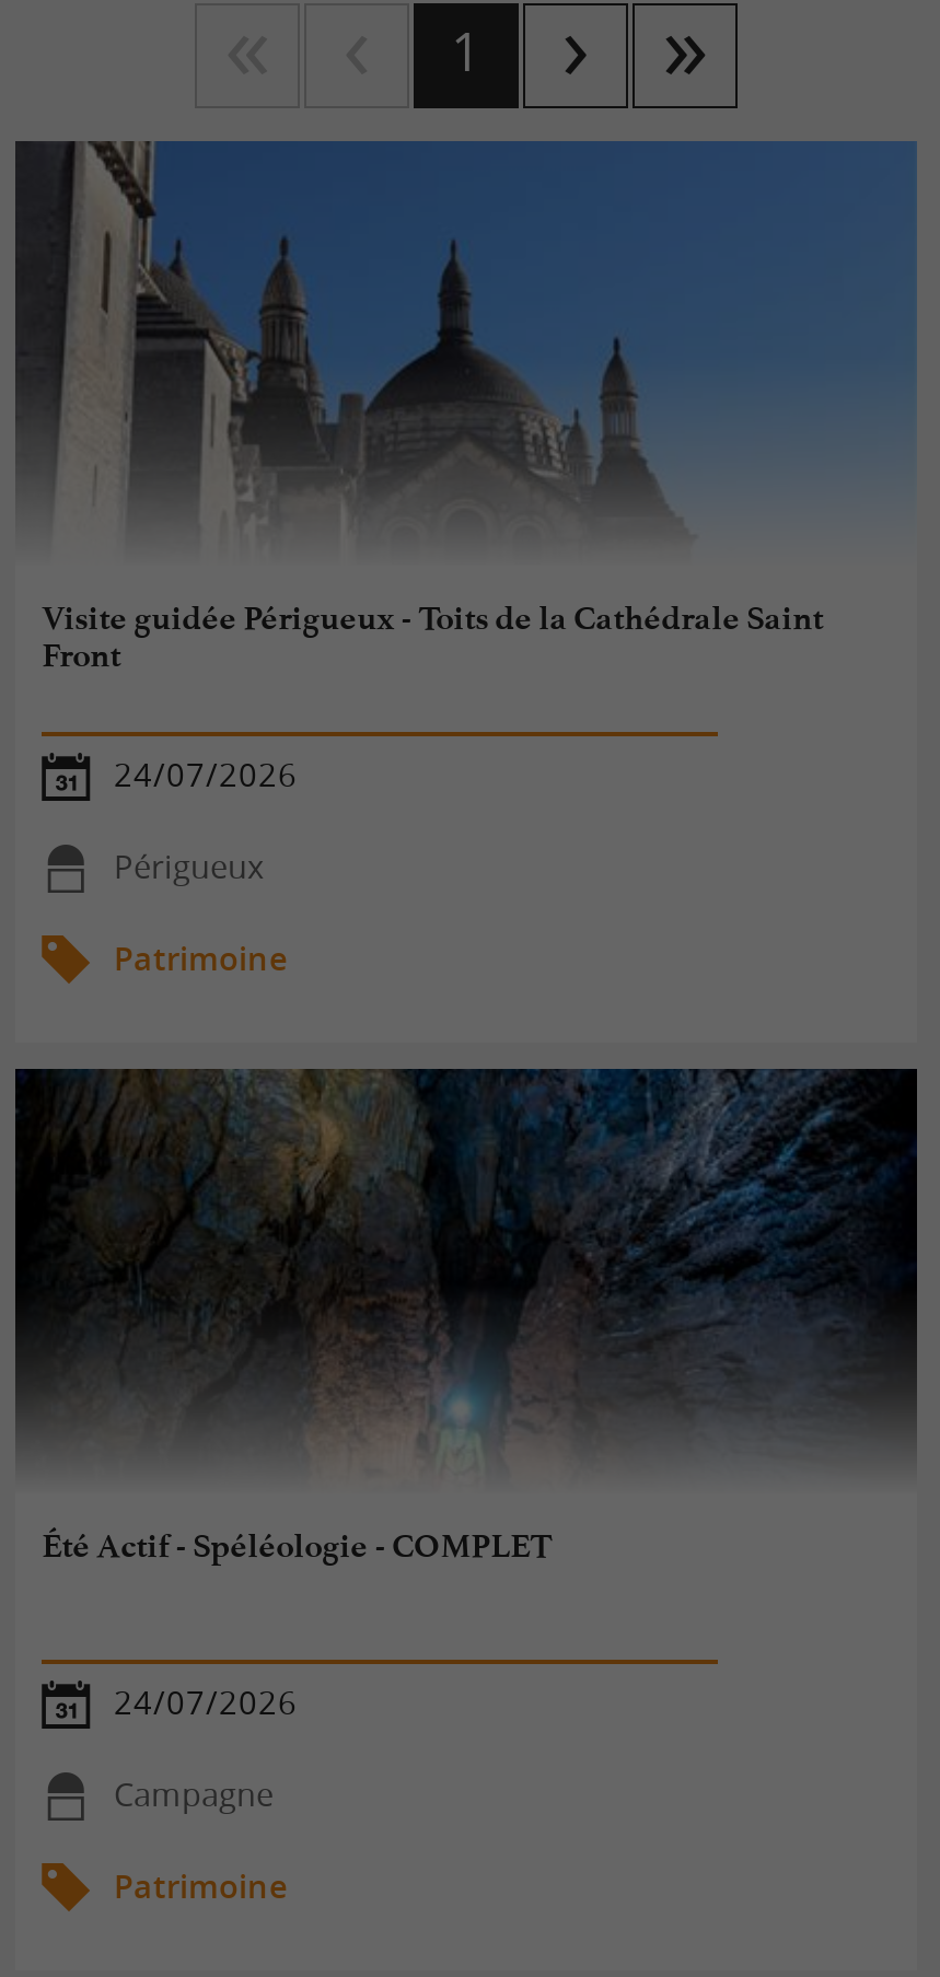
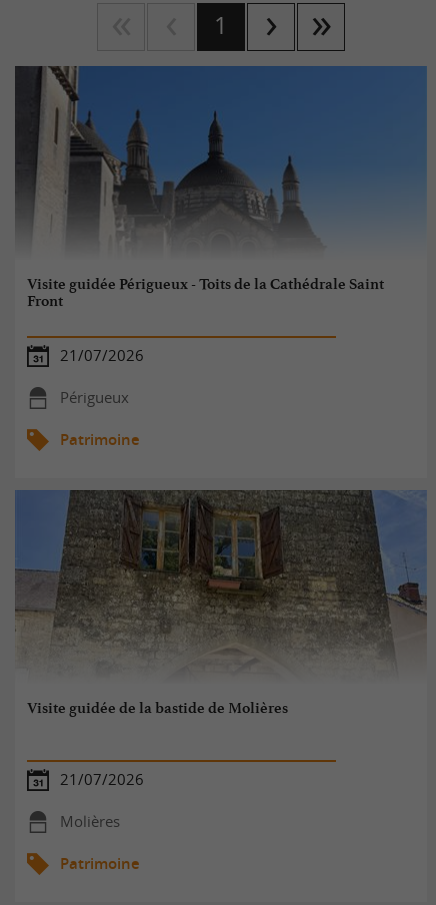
[114,754,298,795] 24/07/2026 -> [60,346,144,365] 21/07/2026
[13,1067,919,1566] [image] | Été Actif - Spéléologie - COMPLET -> [15,489,427,717] [image] | Visite guidée de la bastide de Molières
[114,1681,298,1723] 24/07/2026 -> [60,770,144,789] 21/07/2026
[114,1773,274,1815] Campagne -> [60,812,120,831] Molières

